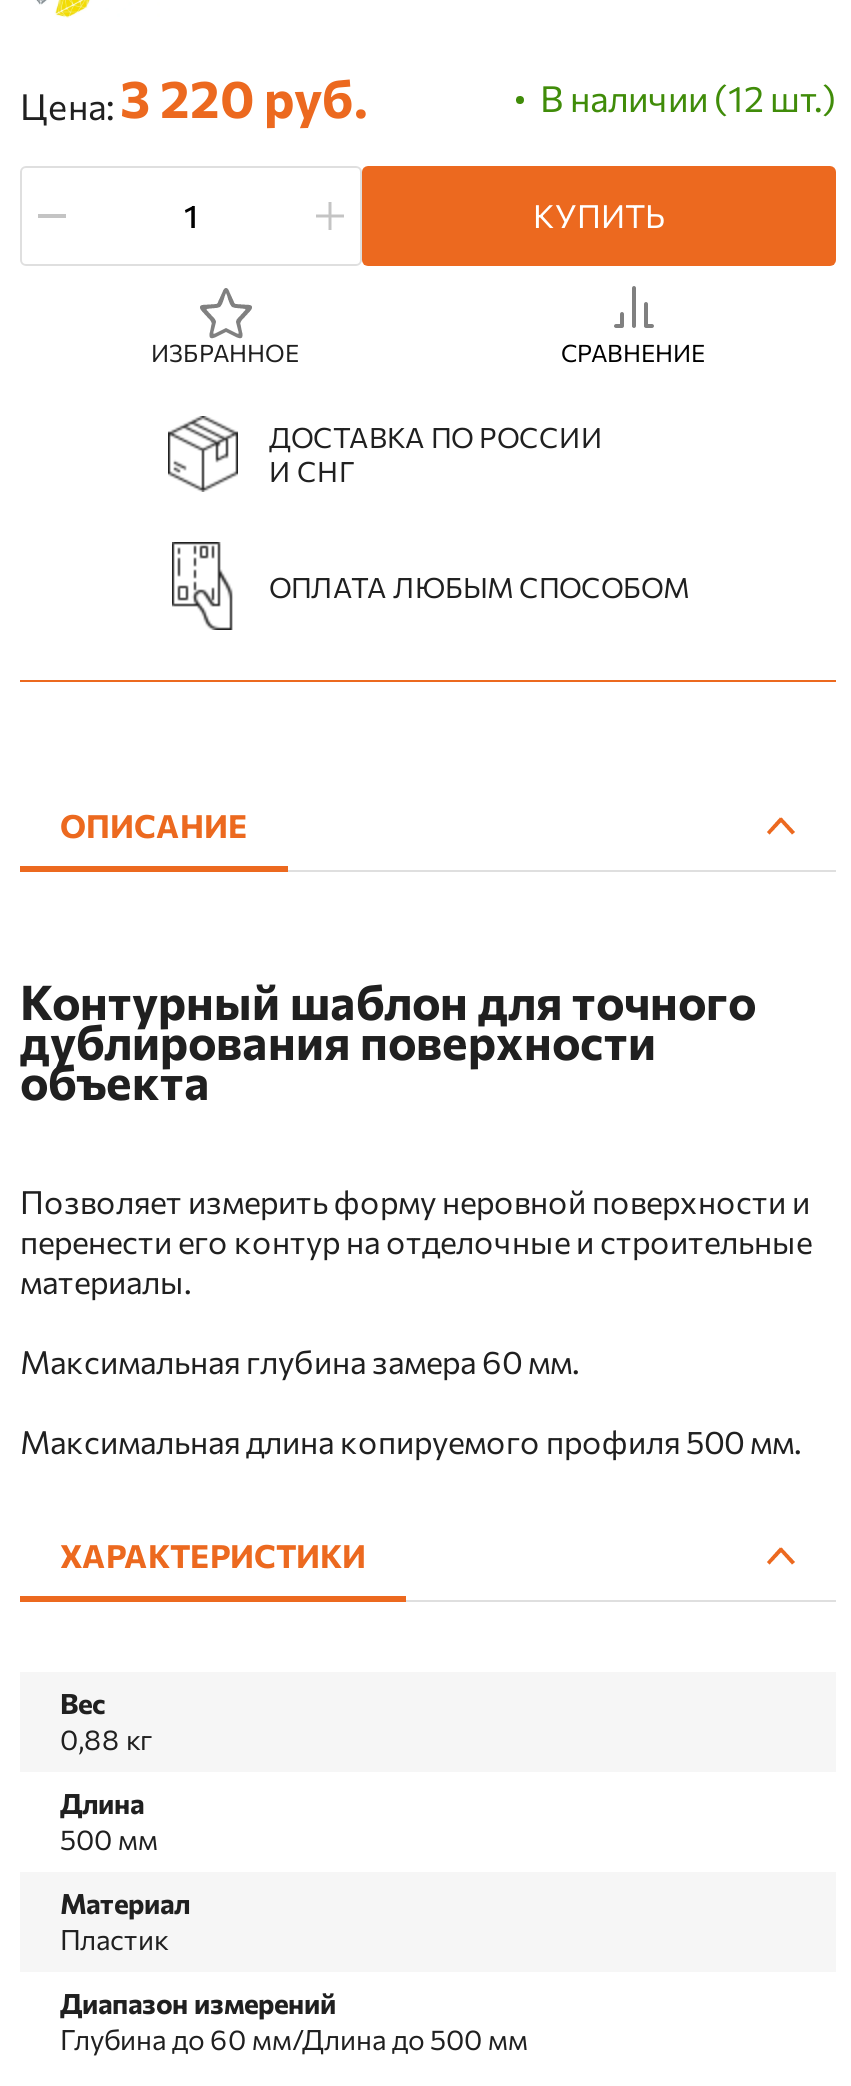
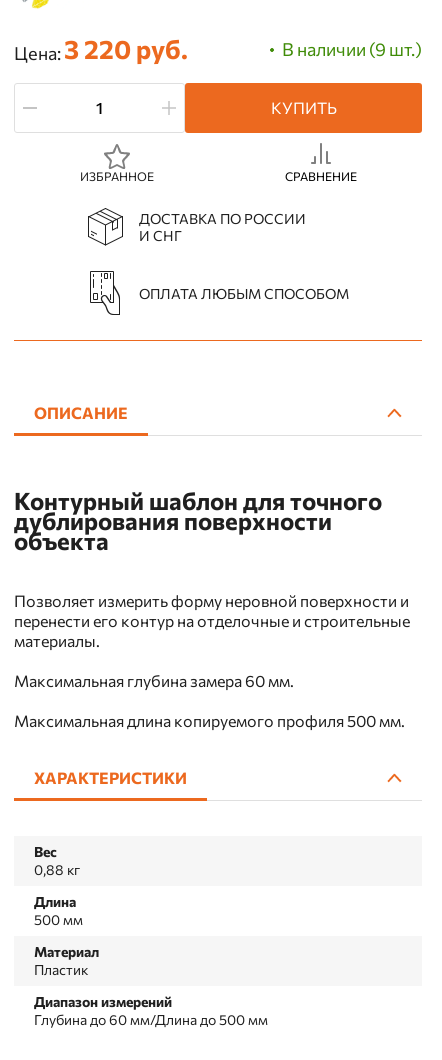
[540,75,836,119] В наличии (12 шт.) -> [282,37,422,59] В наличии (9 шт.)

